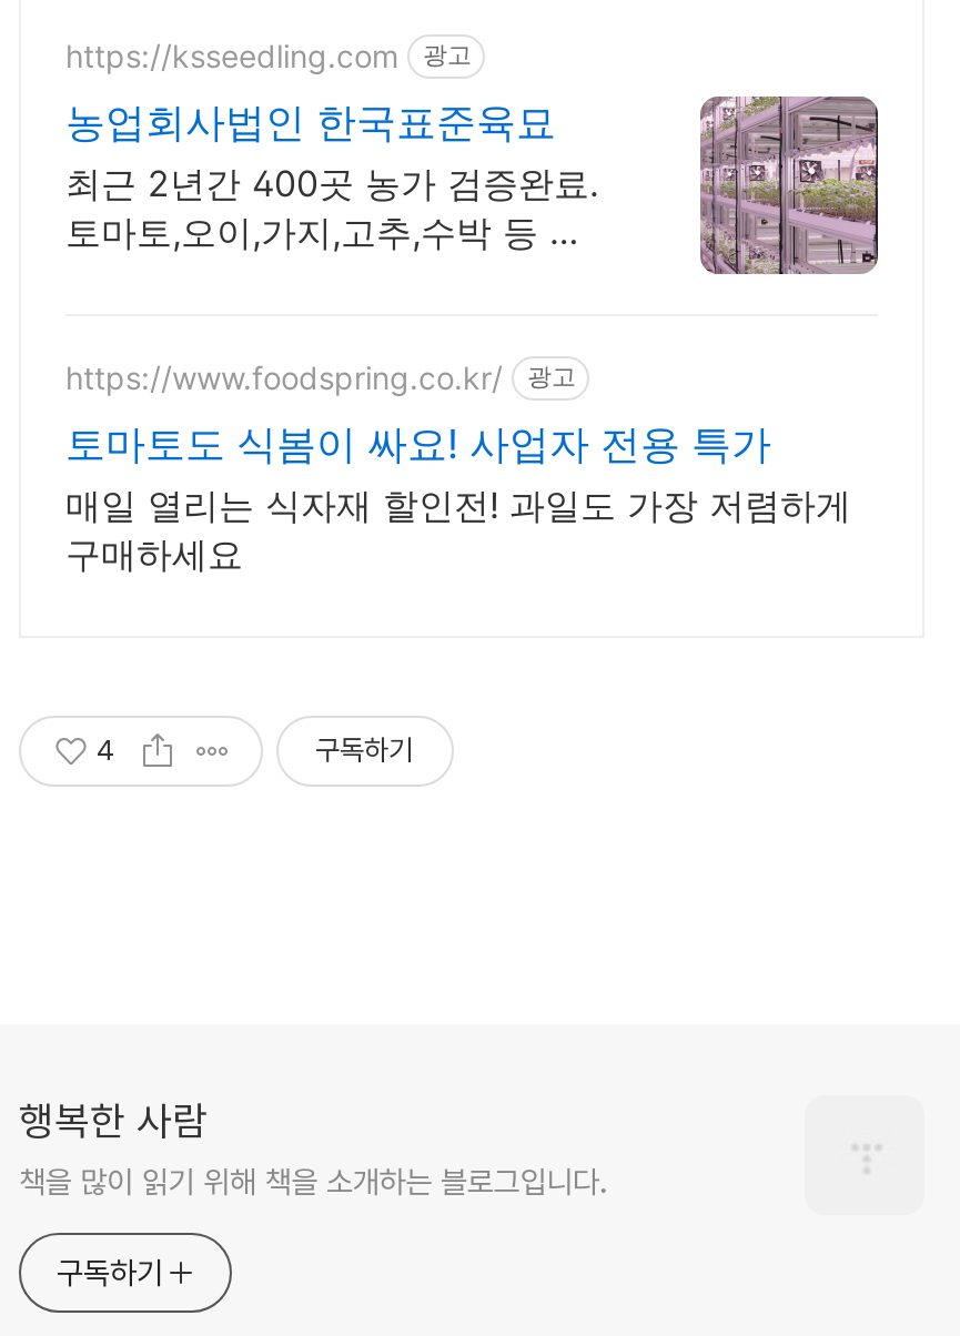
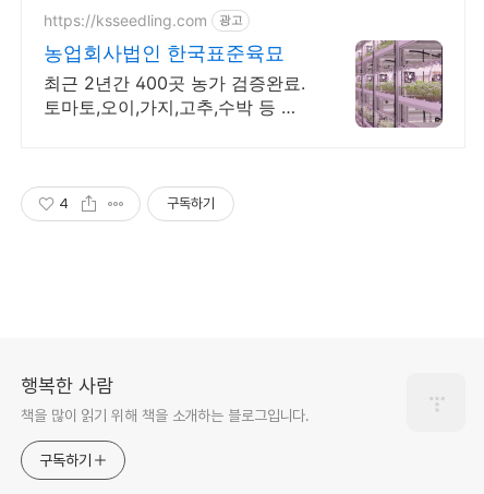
[65,358,851,575] https://www.foodspring.co.kr/ | 광고 | 토마토도 식봄이 싸요! 사업자 전용 특가 | 매일 열리는 식자재 할인전! 과일도 가장 저렴하게 | 구매하세요 -> none

